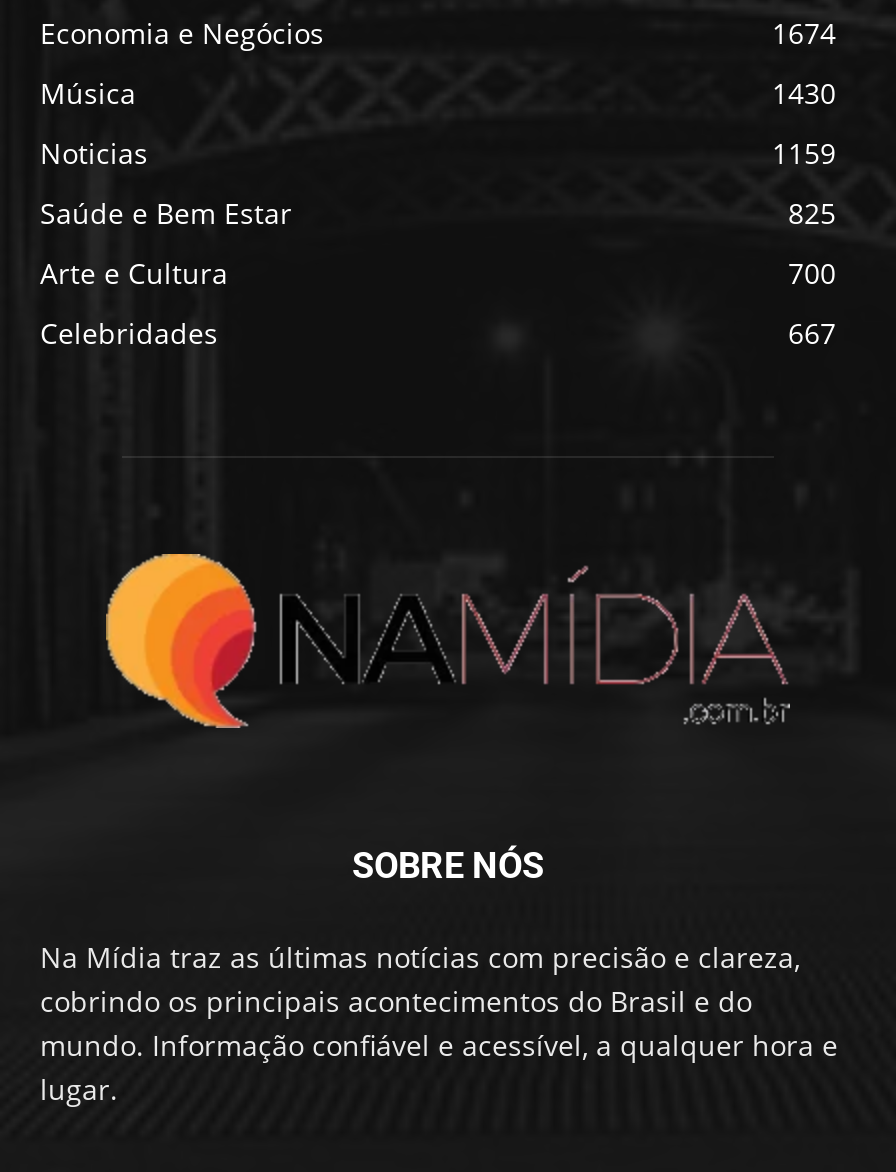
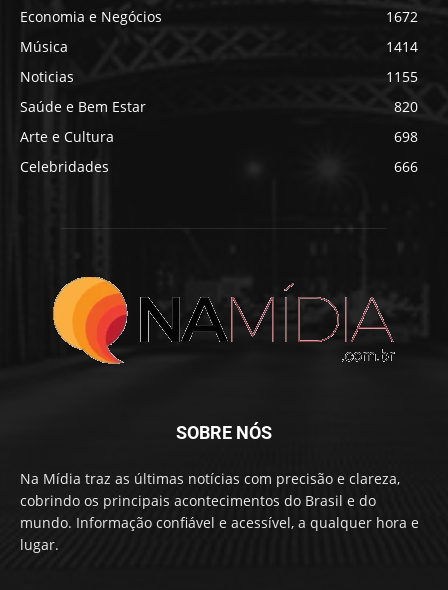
[772,15,836,53] 1674 -> [386,7,418,26] 1672
[772,75,836,113] 1430 -> [386,37,418,56] 1414
[772,135,836,173] 1159 -> [386,67,418,86] 1155
[788,195,836,233] 825 -> [394,97,418,116] 820
[788,255,836,293] 700 -> [394,127,418,146] 698
[788,315,836,353] 667 -> [394,157,418,176] 666

